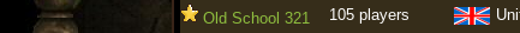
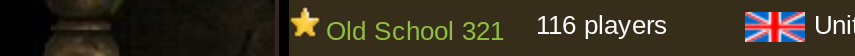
[202,6,409,27] Old School 321 105 players -> [326,10,668,46] Old School 321 116 players

